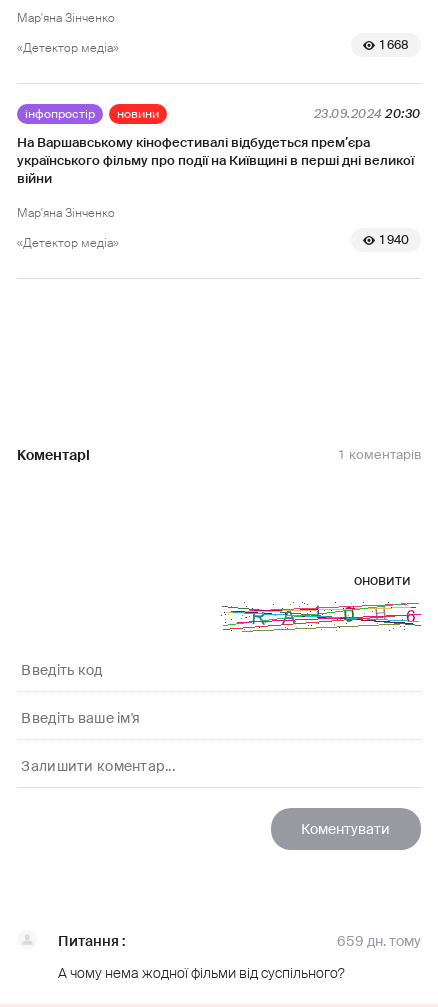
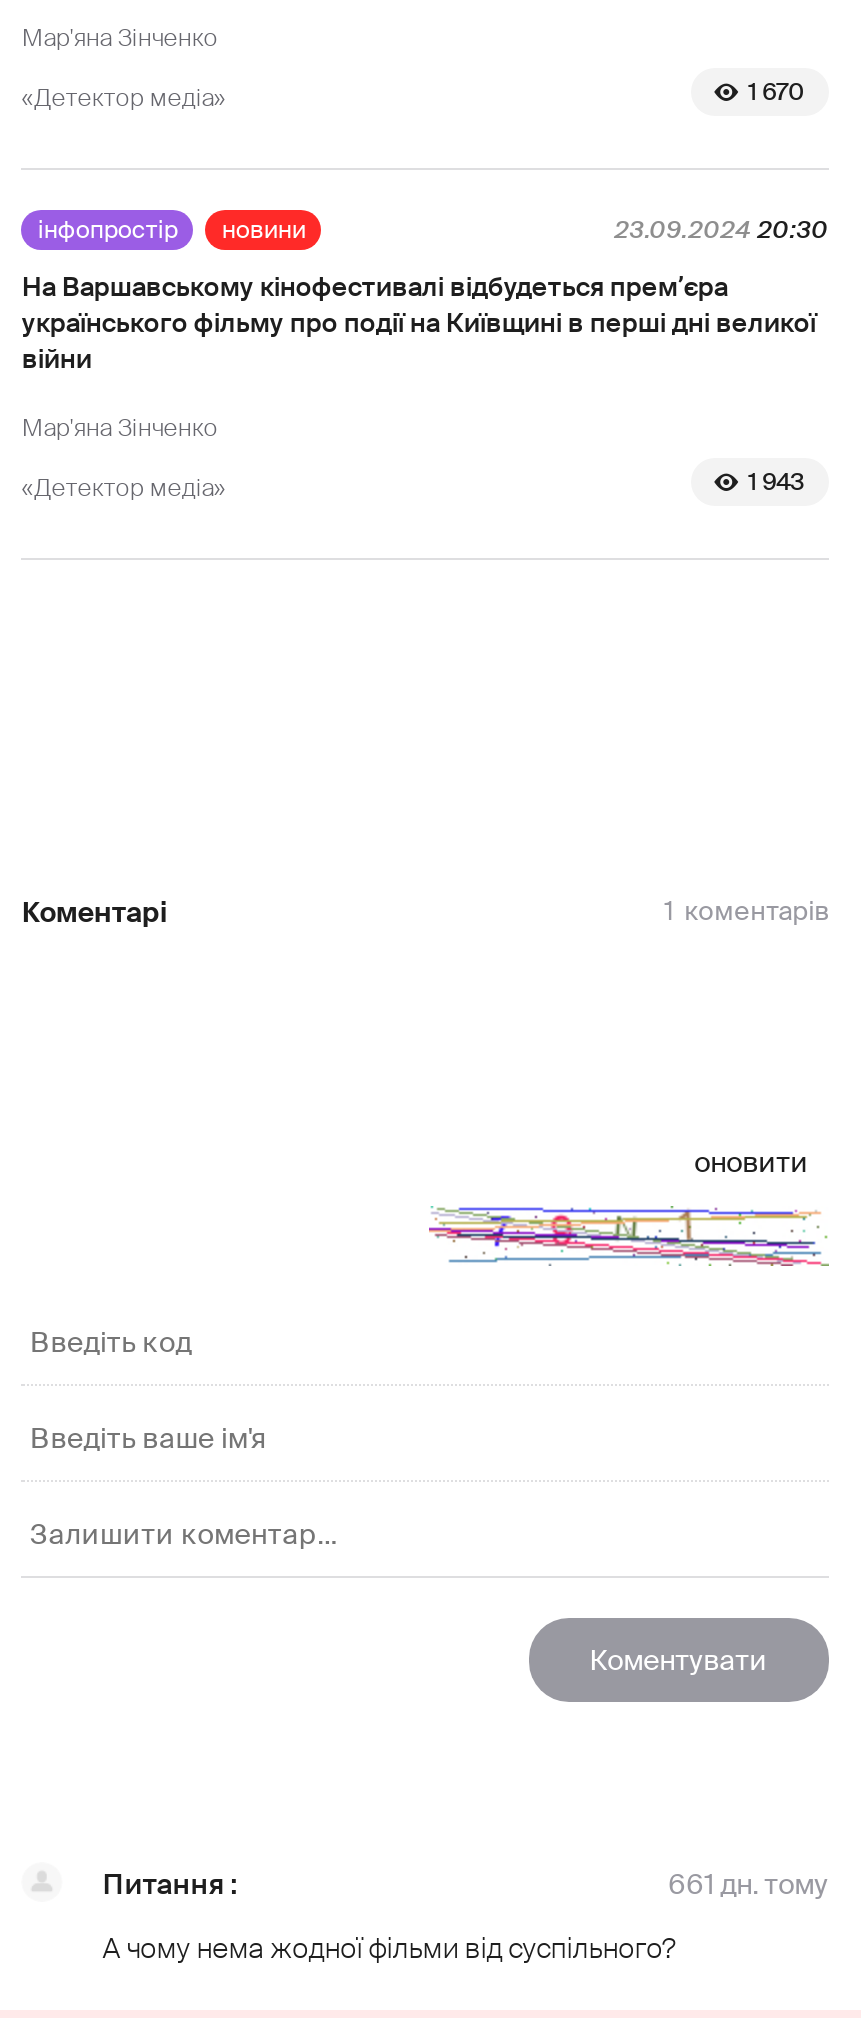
[380,37,409,53] 1 668 -> [748,77,804,109] 1 670
[380,232,409,248] 1 940 -> [748,467,804,499] 1 943
[222,601,422,633] [image] -> [429,1204,831,1268] [image]
[337,932,421,950] 659 дн. тому -> [668,1867,828,1903] 661 дн. тому

